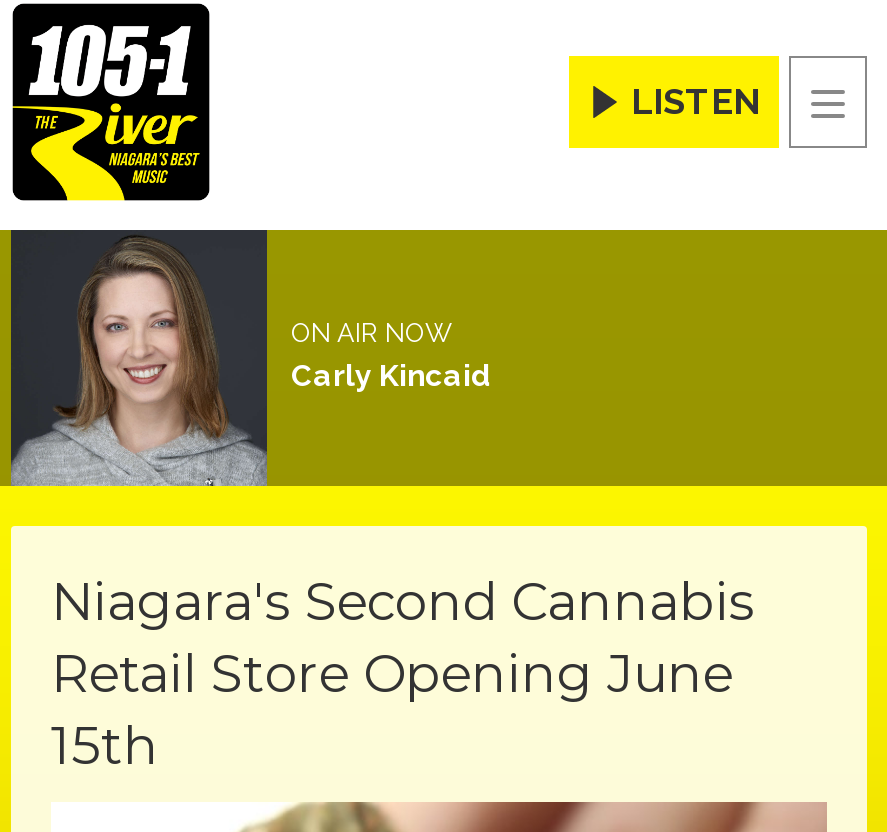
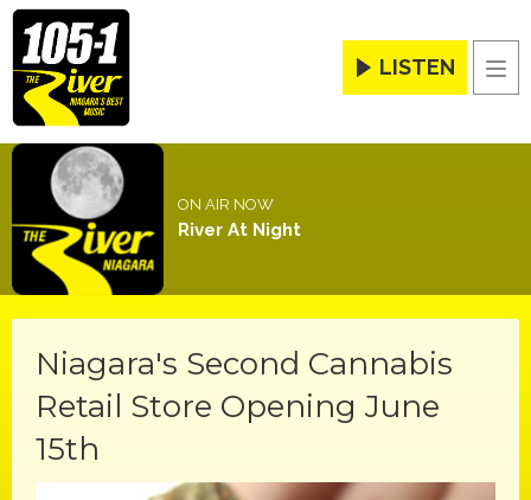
[9,230,491,488] [image] | Carly Kincaid -> [11,143,301,296] [image] | River At Night

